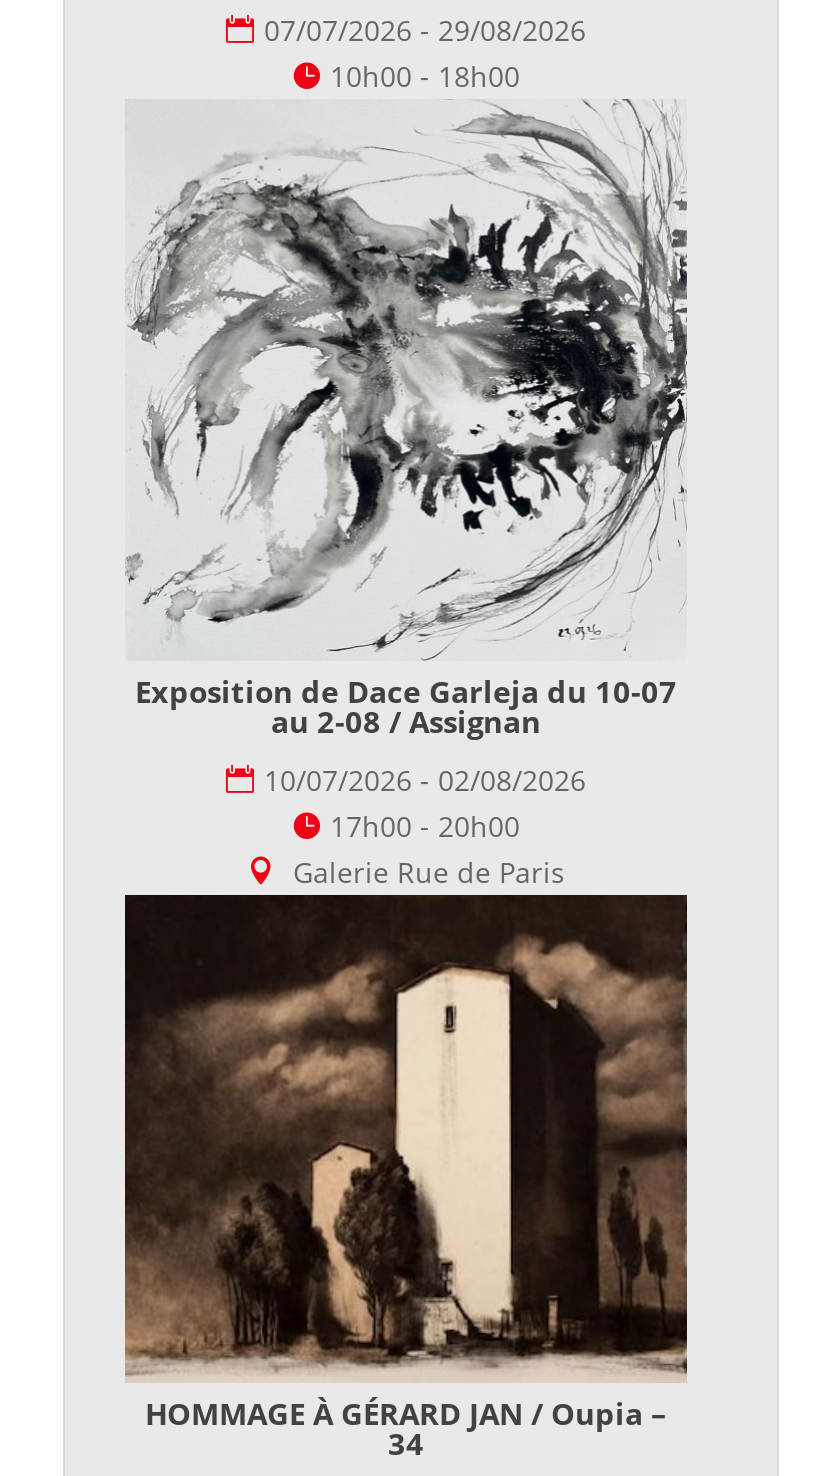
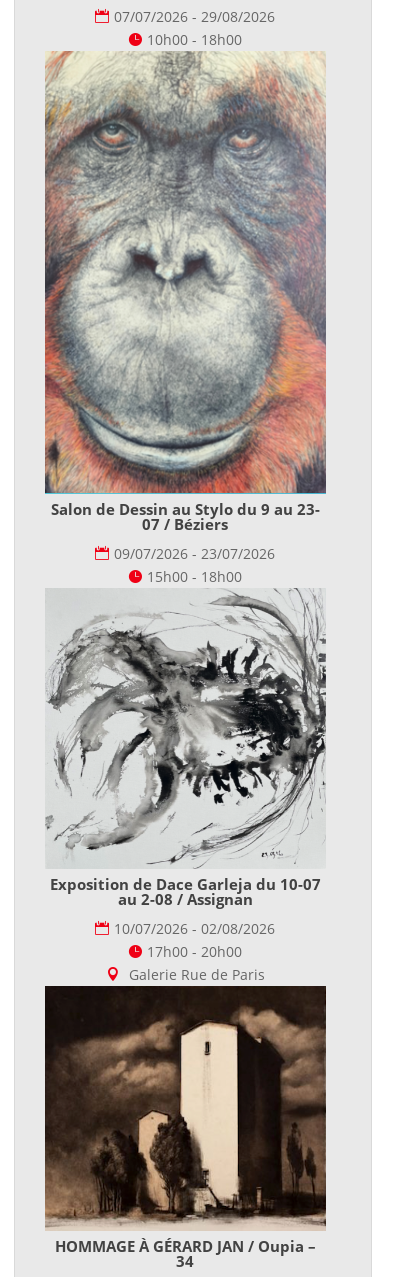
none -> [44,51,327,586] [image] | Salon de Dessin au Stylo du 9 au 23- | 07 / Béziers | 09/07/2026 - 23/07/2026 | 15h00 - 18h00

